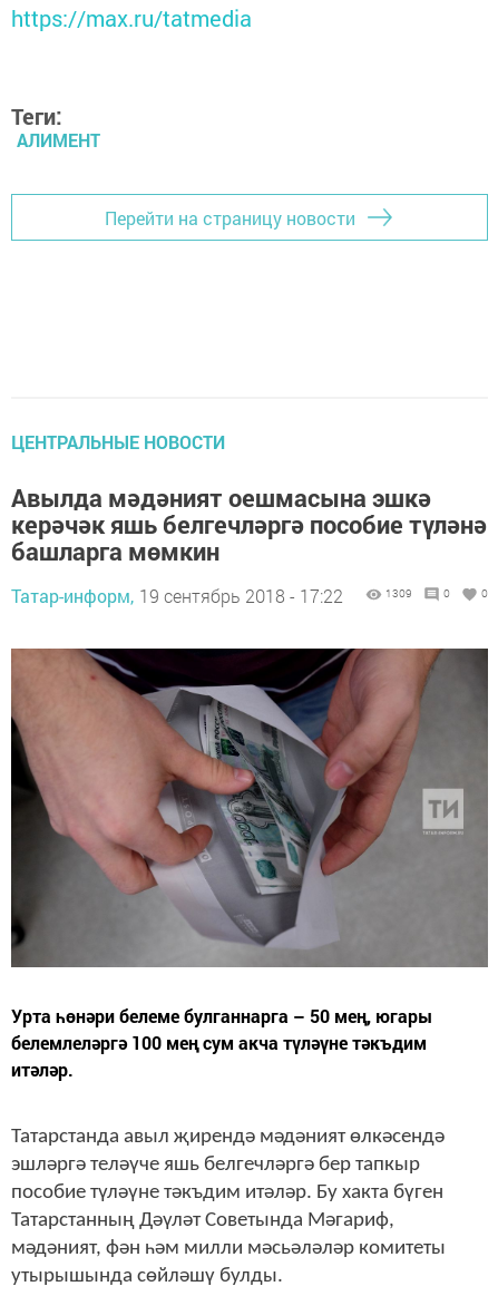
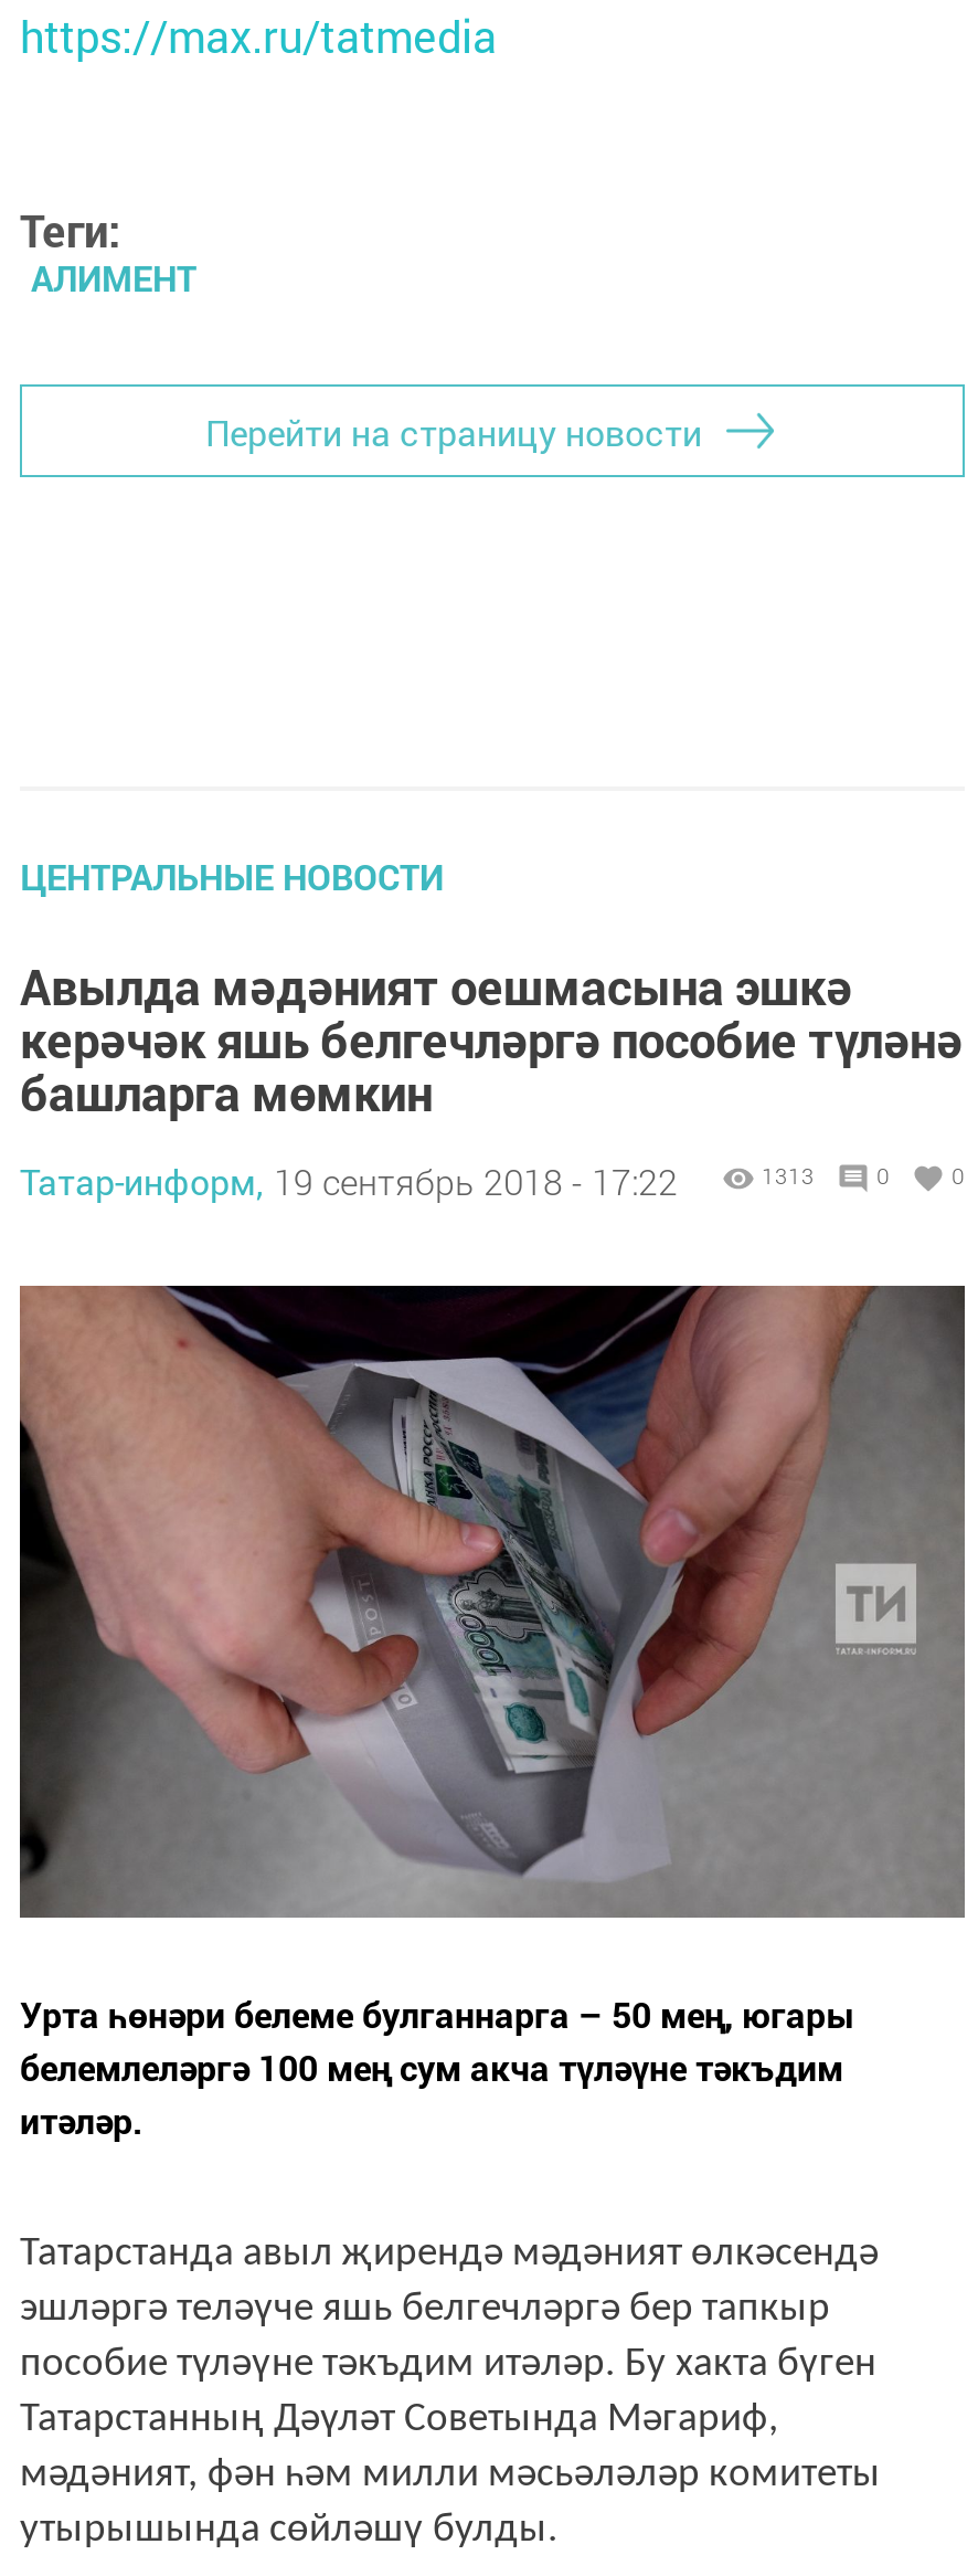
[385,586,412,601] 1309 -> [762,1163,815,1191] 1313

